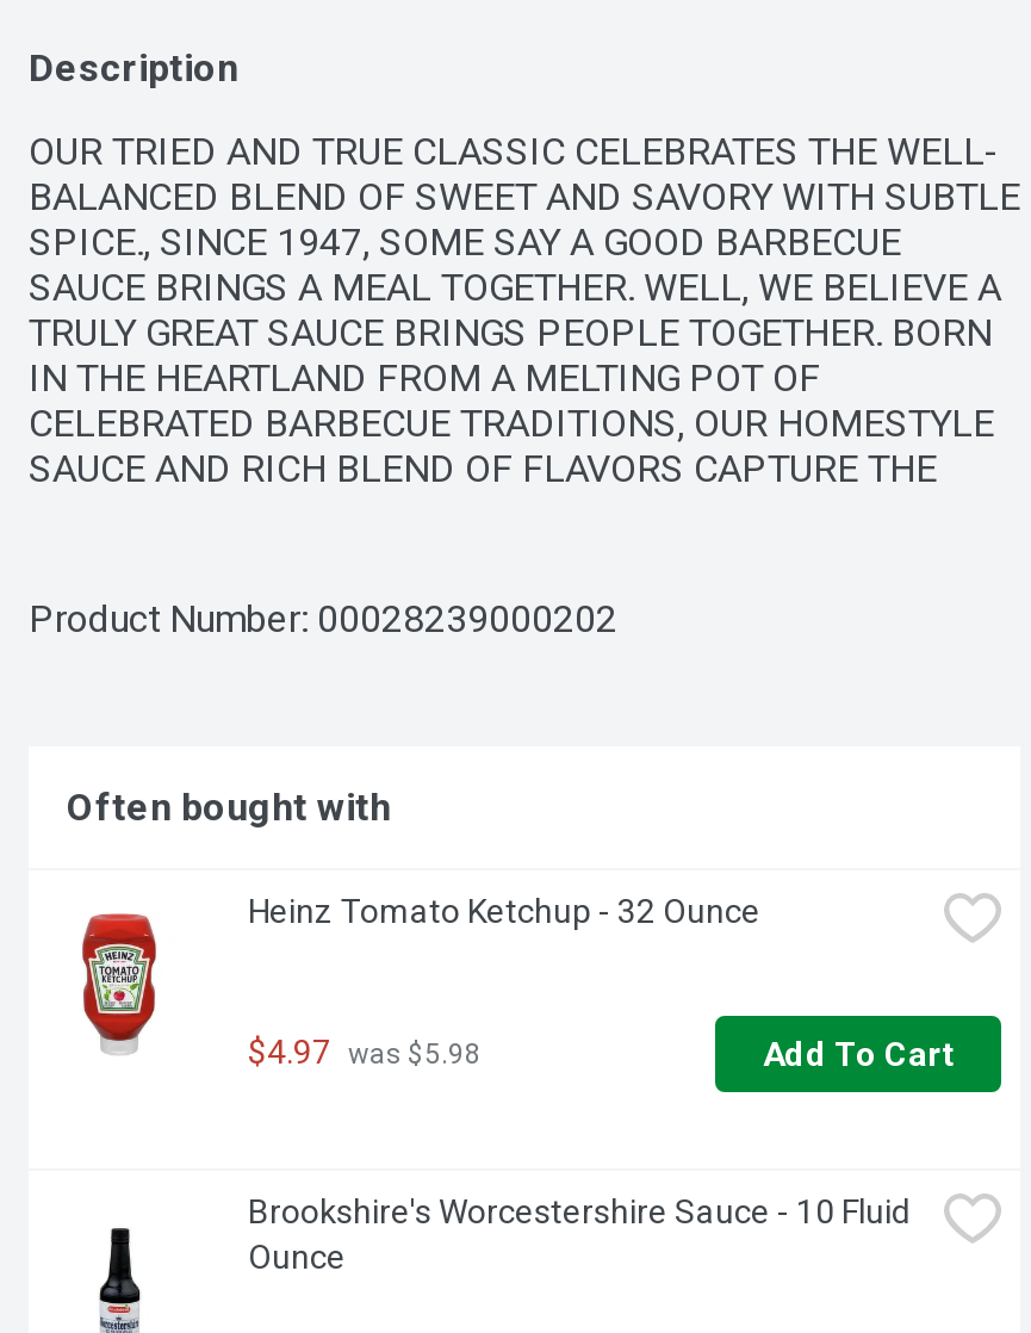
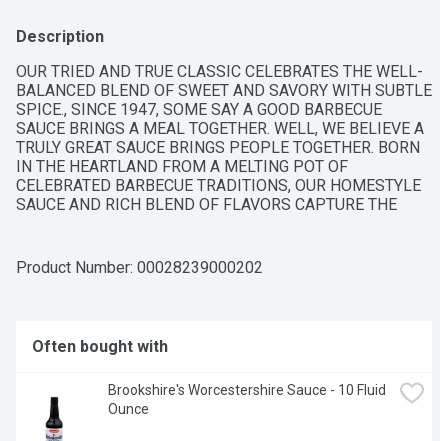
[81,892,760,1054] [image] | Heinz Tomato Ketchup - 32 Ounce -> none
[248,1033,954,1074] $4.97 was $5.98 | Add To Cart -> none

